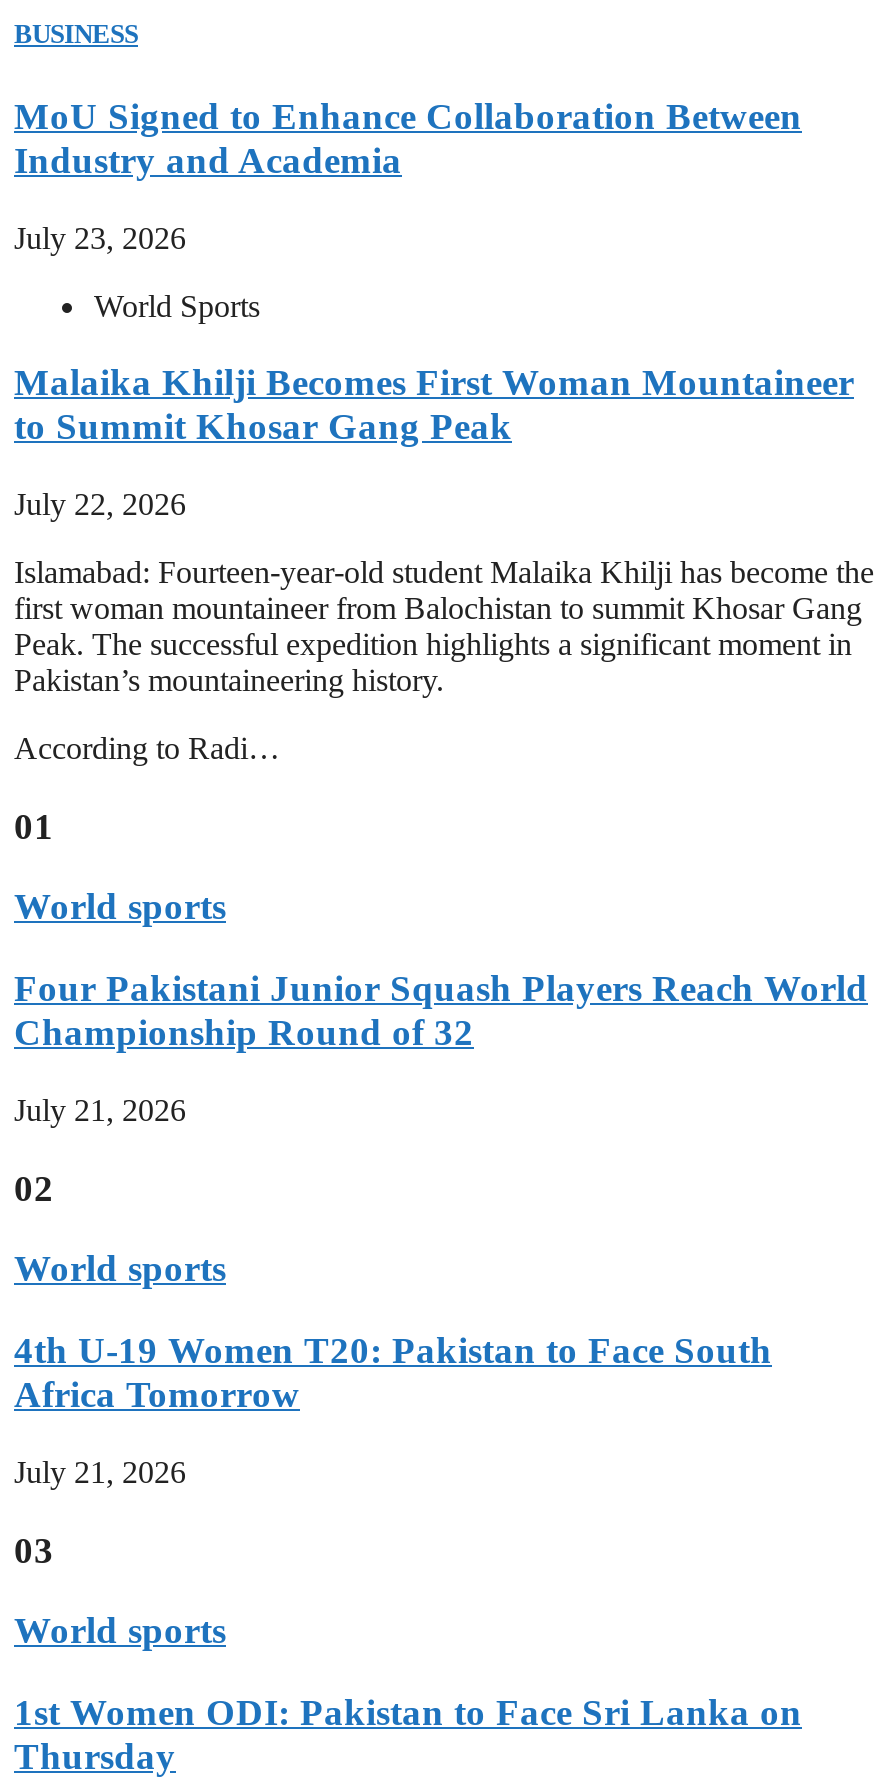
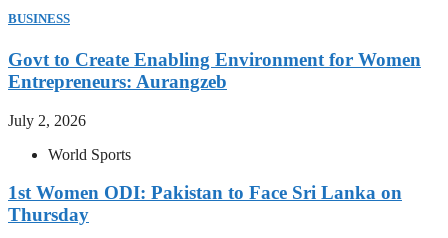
[14,95,802,181] MoU Signed to Enhance Collaboration Between | Industry and Academia -> [8,49,421,92] Govt to Create Enabling Environment for Women | Entrepreneurs: Aurangzeb
[14,220,186,254] July 23, 2026 -> [8,112,86,129] July 2, 2026
[14,362,874,1651] Malaika Khilji Becomes First Woman Mountaineer | to Summit Khosar Gang Peak | July 22, 2026 | Islamabad: Fourteen-year-old student Malaika Khilji has become the | first woman mountaineer from Balochistan to summit Khosar Gang | Peak. The successful expedition highlights a significant moment in | Pakistan’s mountaineering history. | According to Radi… | 01 | World sports | Four Pakistani Junior Squash Players Reach World | Championship Round of 32 | July 21, 2026 | 02 | World sports | 4th U-19 Women T20: Pakistan to Face South | Africa Tomorrow | July 21, 2026 | 03 | World sports -> none

